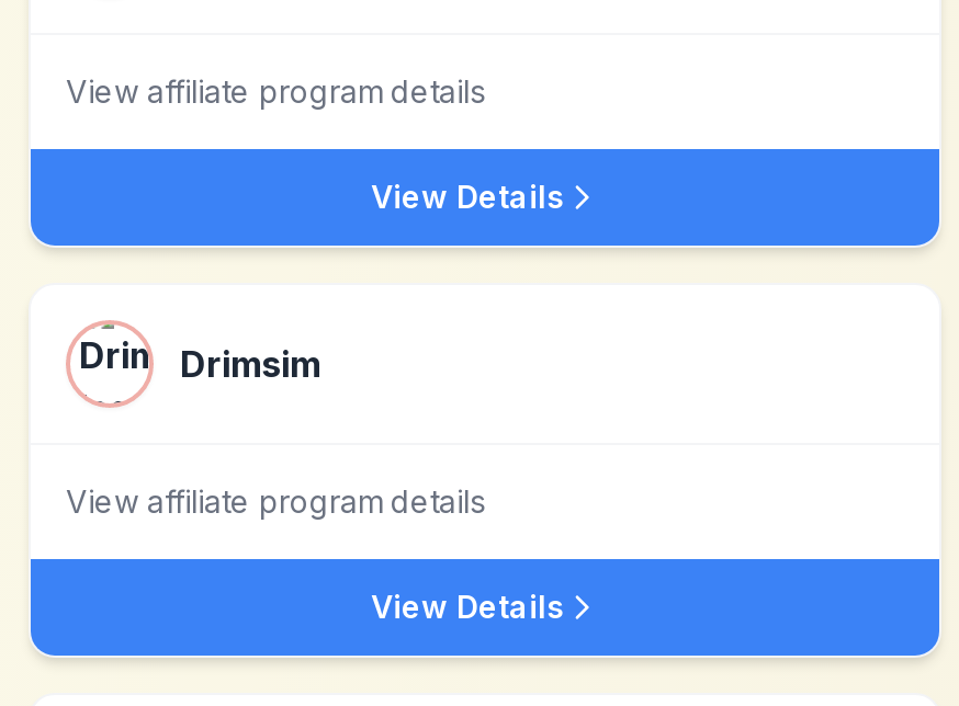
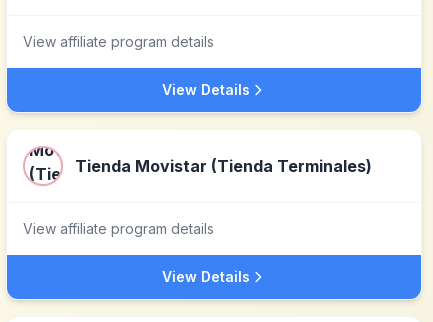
[79,324,320,403] [image] | Drimsim -> [29,147,372,182] [image] | Tienda Movistar (Tienda Terminales)

